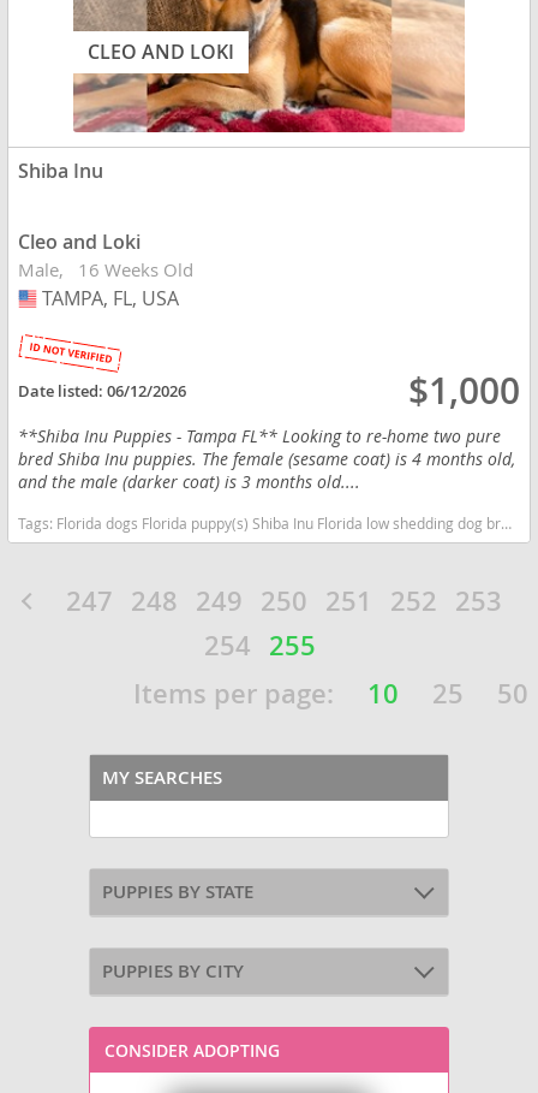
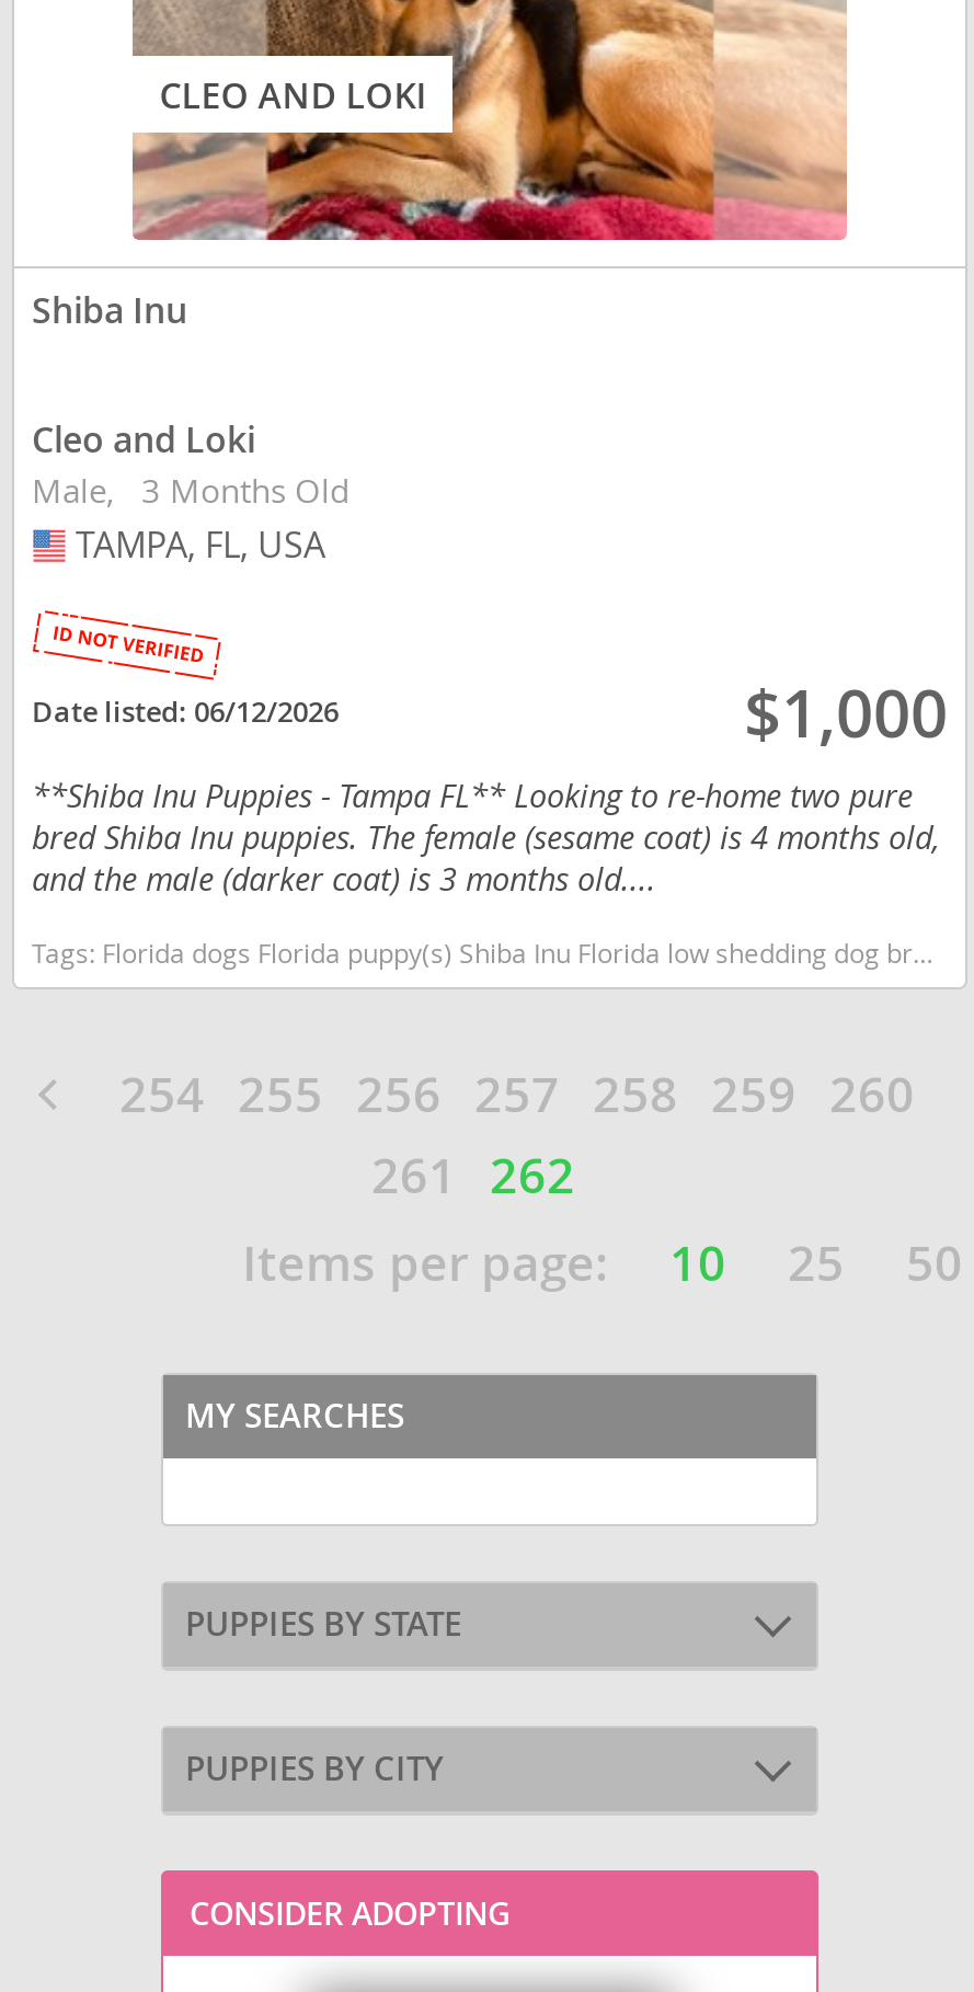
[18,257,193,281] Male 16 Weeks Old -> [32,468,350,512] Male 3 Months Old
[66,583,502,619] 247 248 249 250 251 252 253 -> [119,1062,915,1127] 254 255 256 257 258 259 260
[204,627,316,663] 254 255 -> [371,1143,575,1209] 261 262

